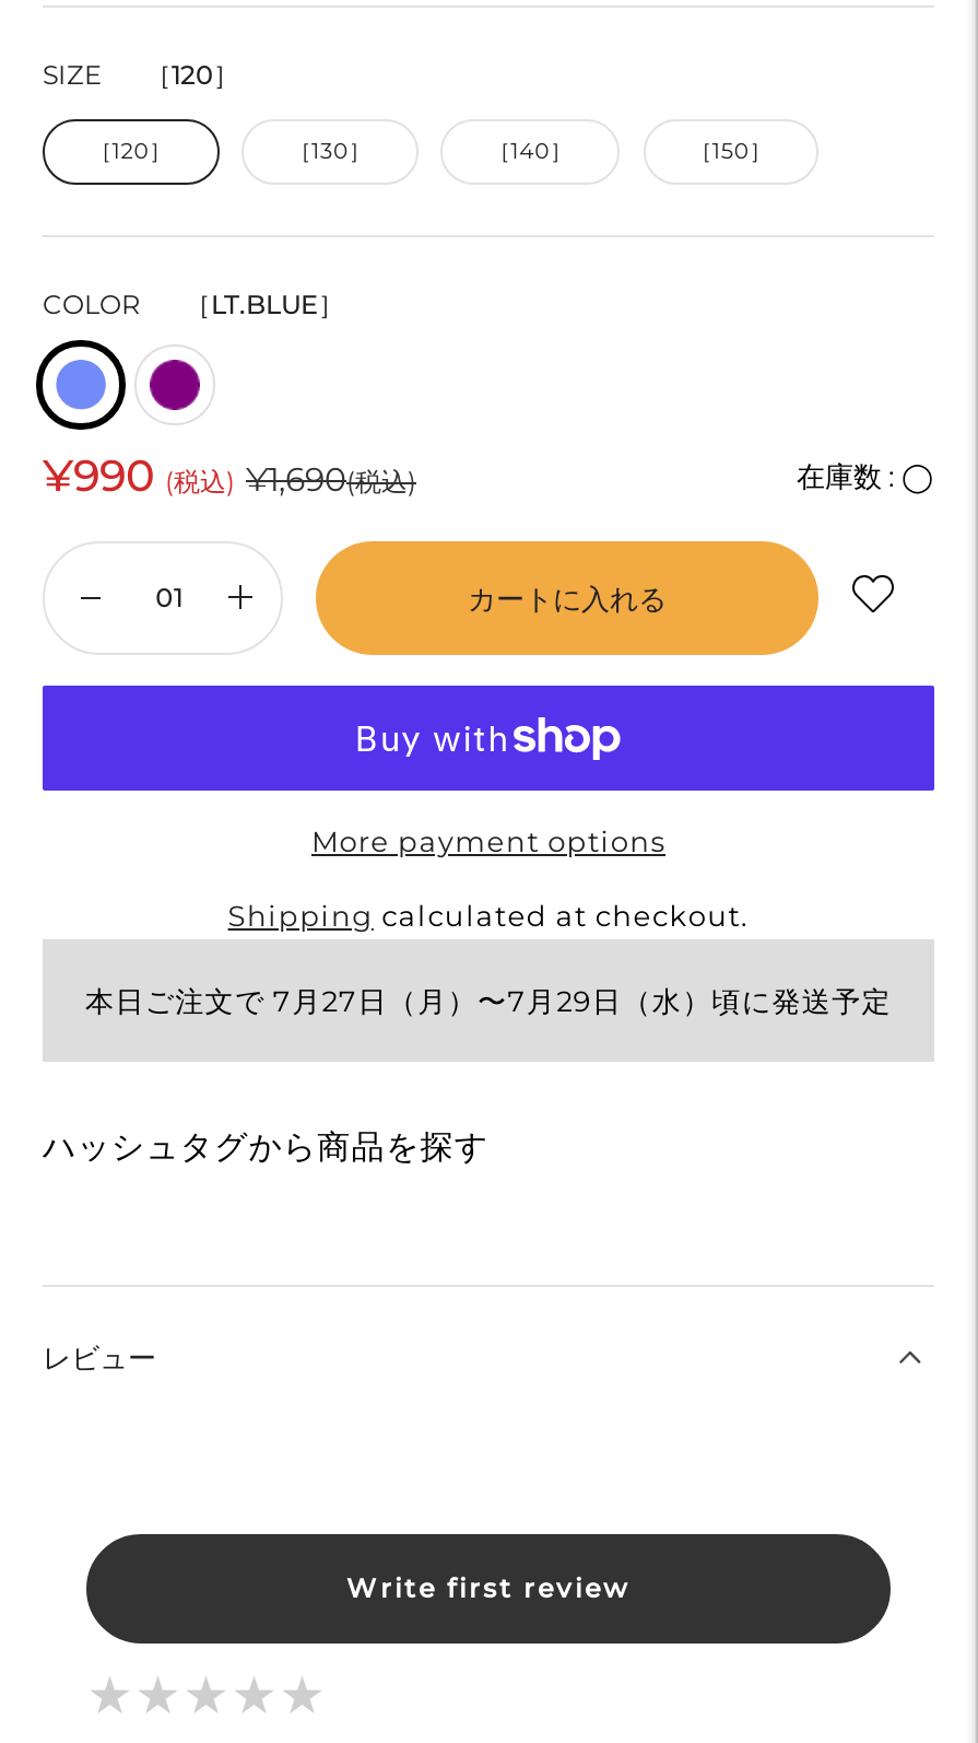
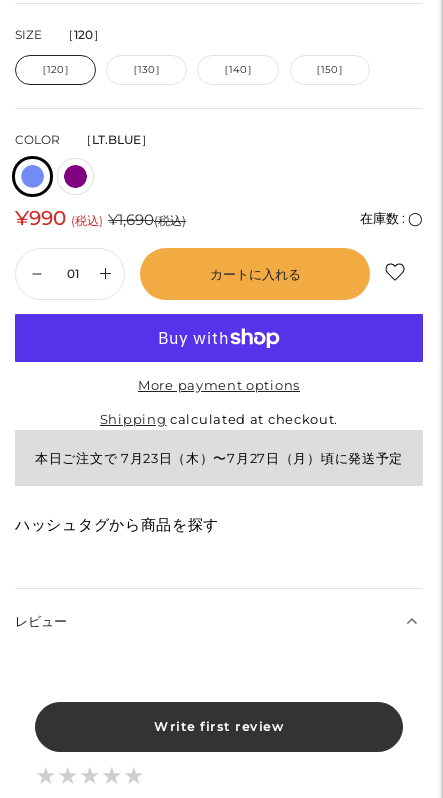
[85,983,892,1018] 本日ご注文で 7月27日（月）〜7月29日（水）頃に発送予定 -> [35,450,403,466] 本日ご注文で 7月23日（木）〜7月27日（月）頃に発送予定

